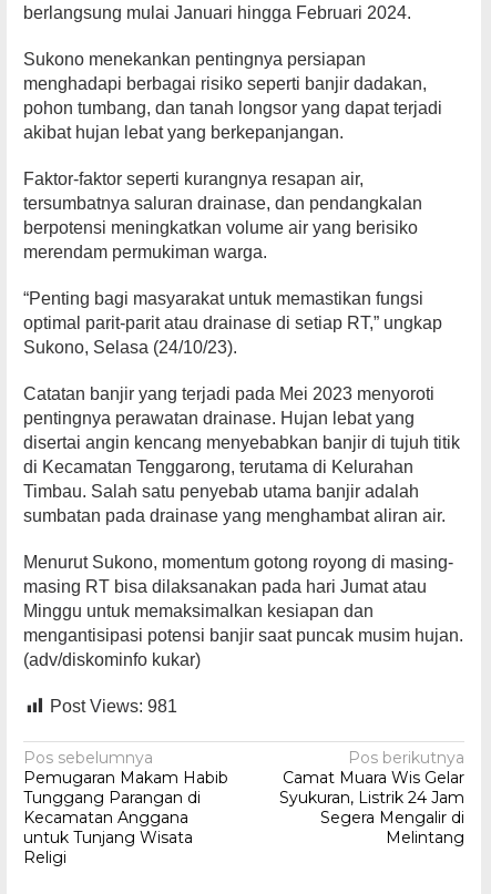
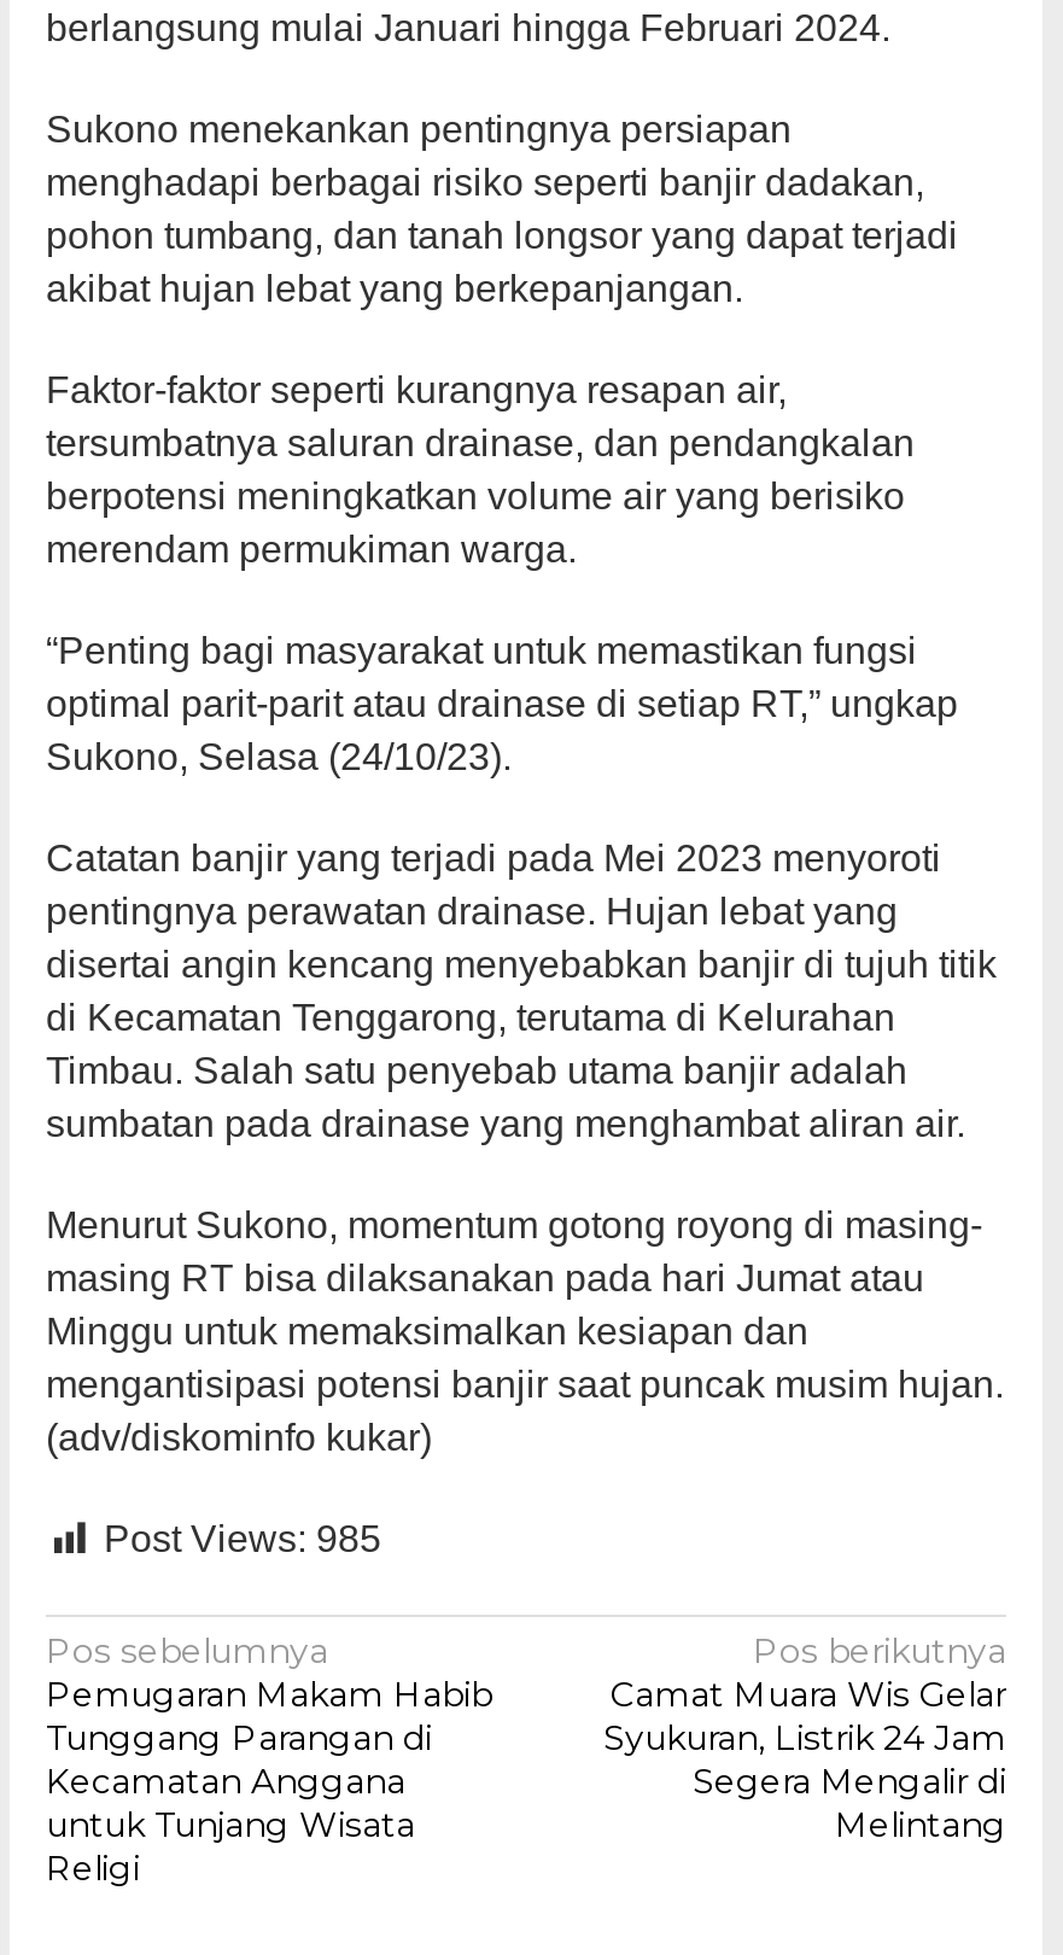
[50,697,177,716] Post Views: 981 -> [104,1519,381,1560] Post Views: 985

